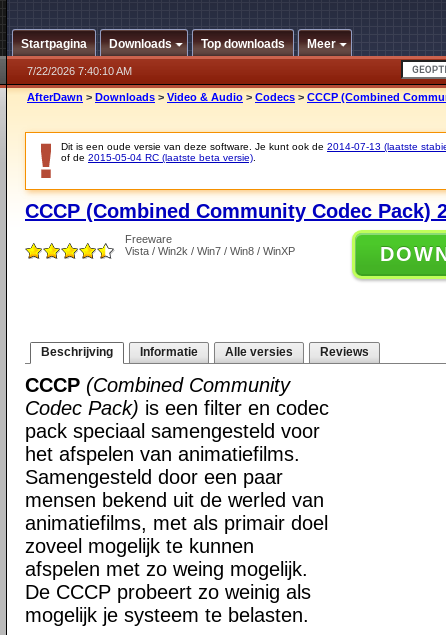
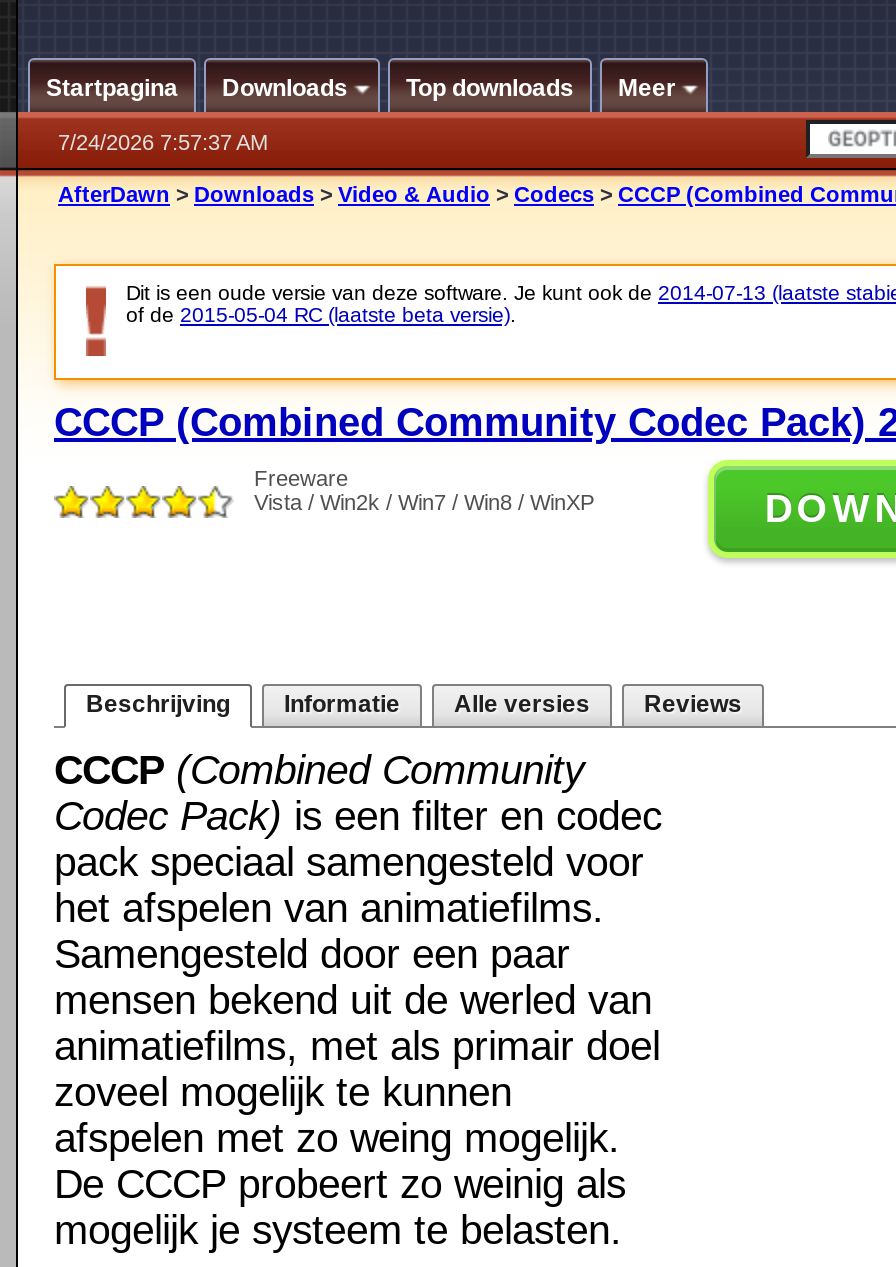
[27,65,132,77] 7/22/2026 7:40:10 AM -> [58,130,268,154] 7/24/2026 7:57:37 AM

